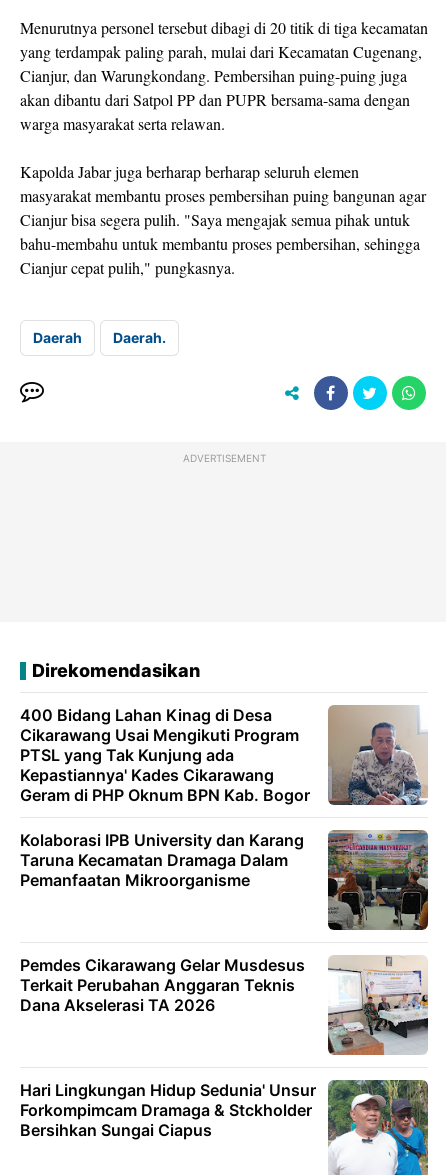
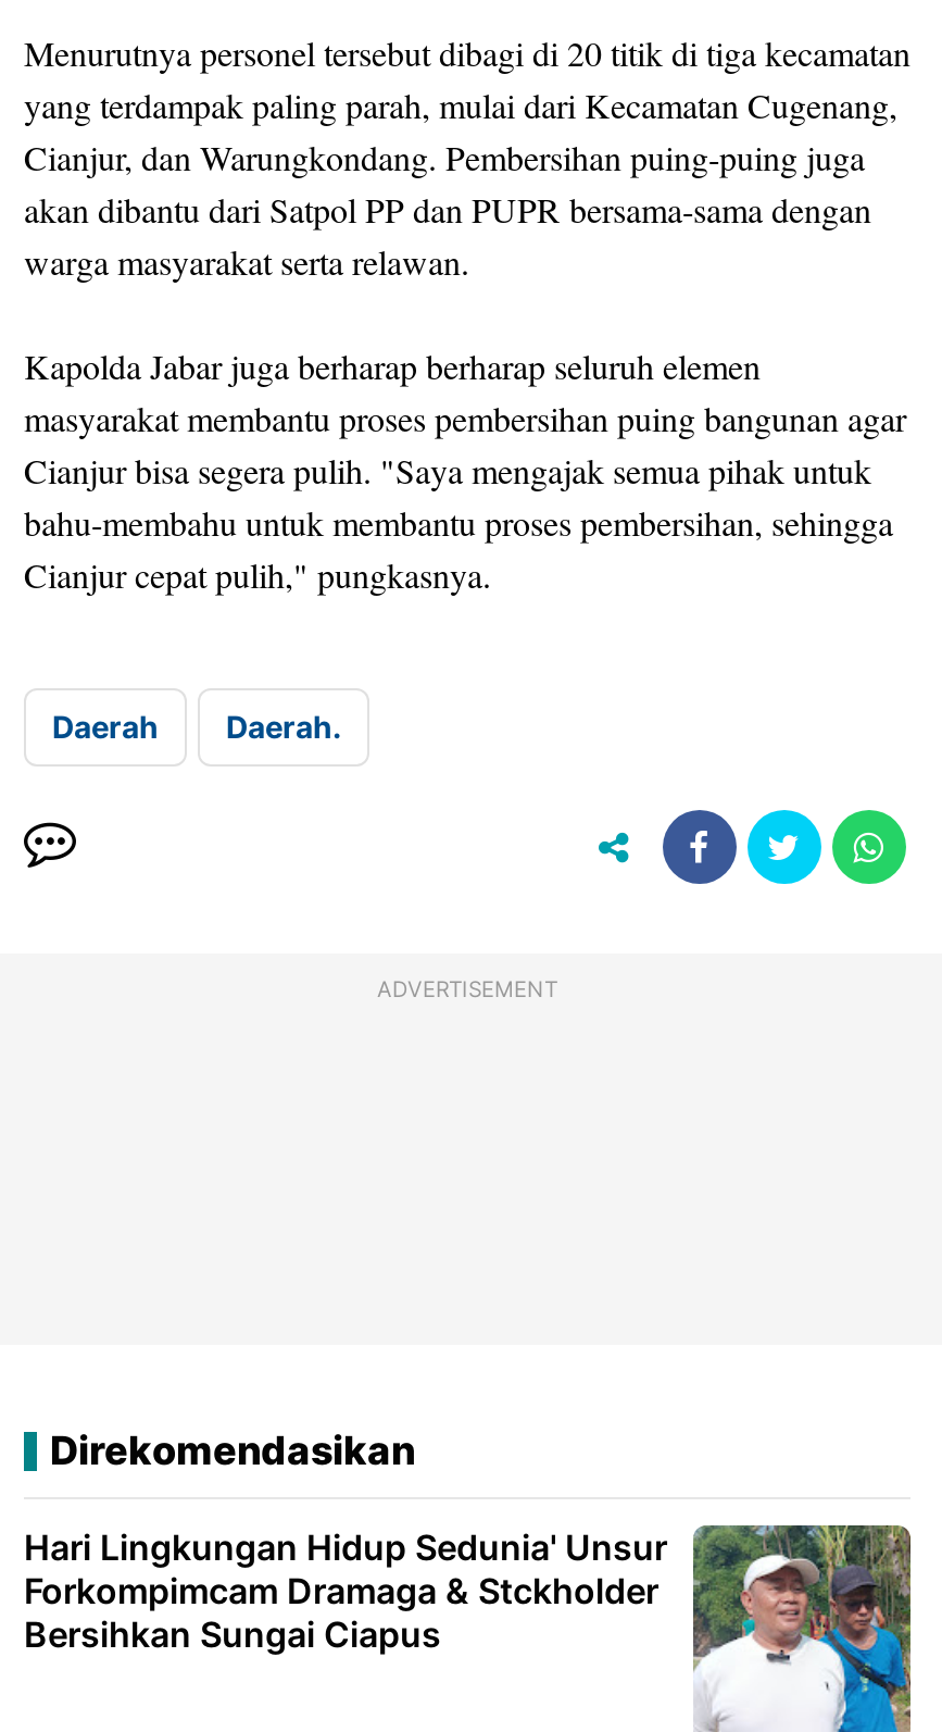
[20,705,428,890] [image] | 400 Bidang Lahan Kinag di Desa | Cikarawang Usai Mengikuti Program | PTSL yang Tak Kunjung ada | Kepastiannya' Kades Cikarawang | Geram di PHP Oknum BPN Kab. Bogor | Kolaborasi IPB University dan Karang | Taruna Kecamatan Dramaga Dalam | Pemanfaatan Mikroorganisme -> none
[327,829,429,931] [image] -> none
[20,955,429,1056] [image] | Pemdes Cikarawang Gelar Musdesus | Terkait Perubahan Anggaran Teknis | Dana Akselerasi TA 2026 -> none

